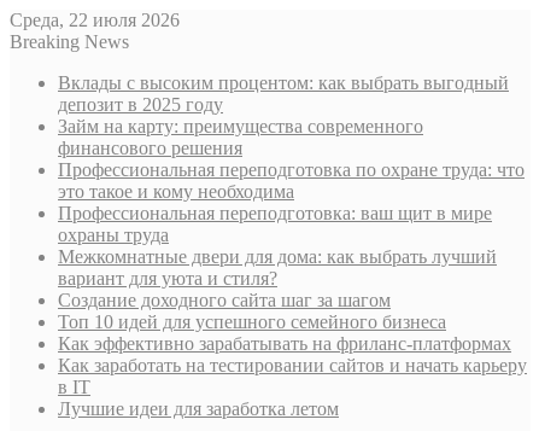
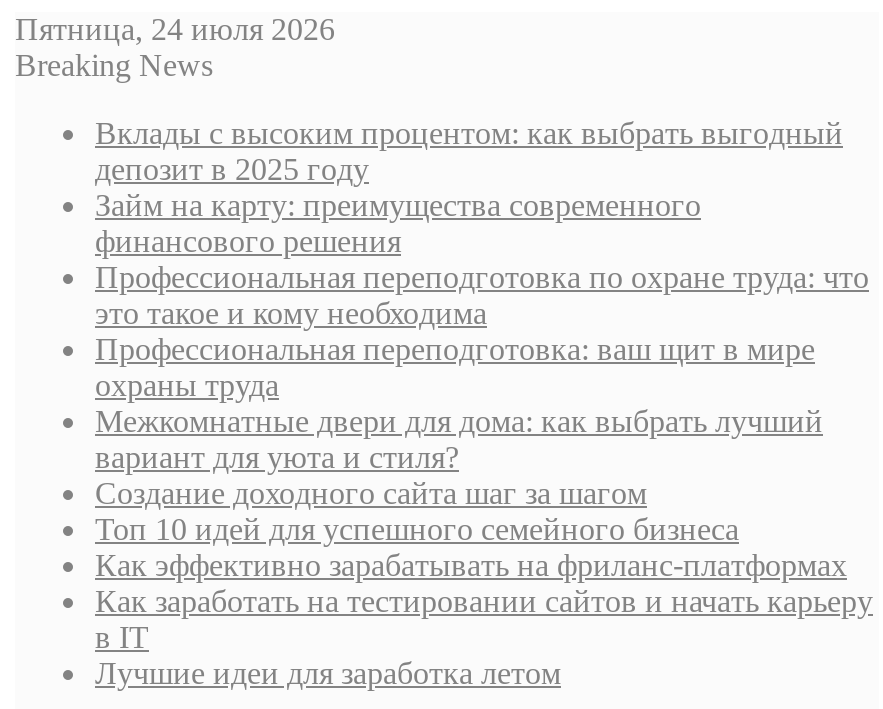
[10,10,180,30] Среда, 22 июля 2026 -> [15,12,335,46] Пятница, 24 июля 2026

